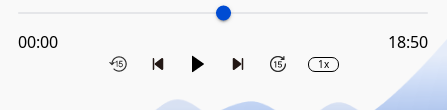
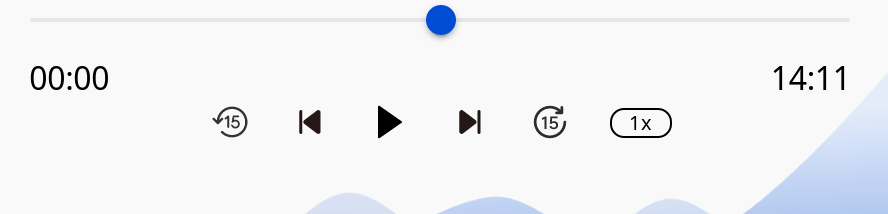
[388,28,428,54] 18:50 -> [771,51,851,103] 14:11

